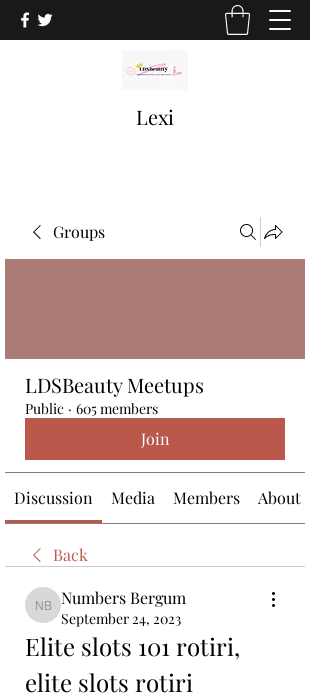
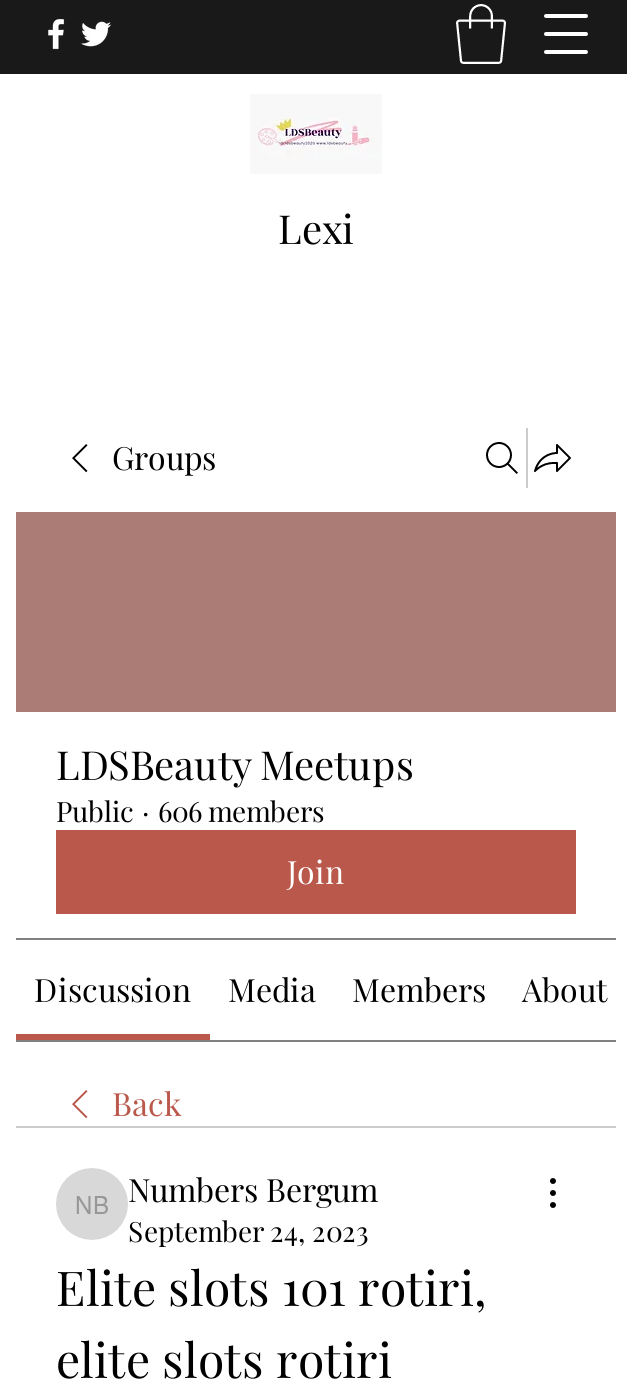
[25,399,158,418] Public · 605 members -> [56,792,324,830] Public · 606 members

